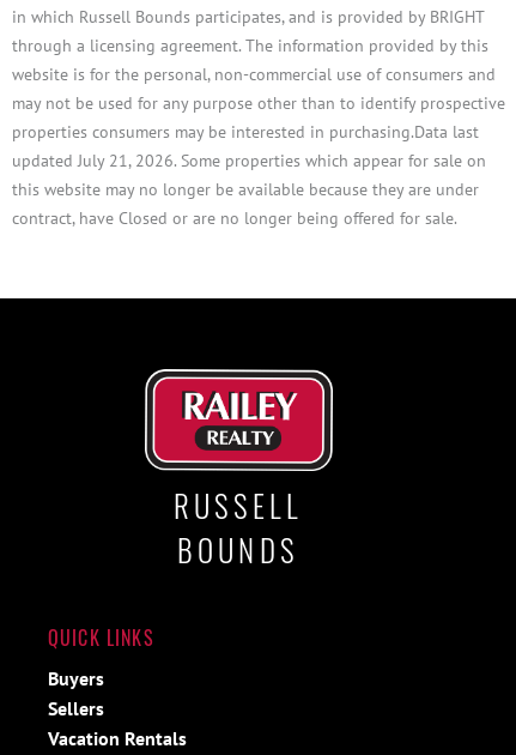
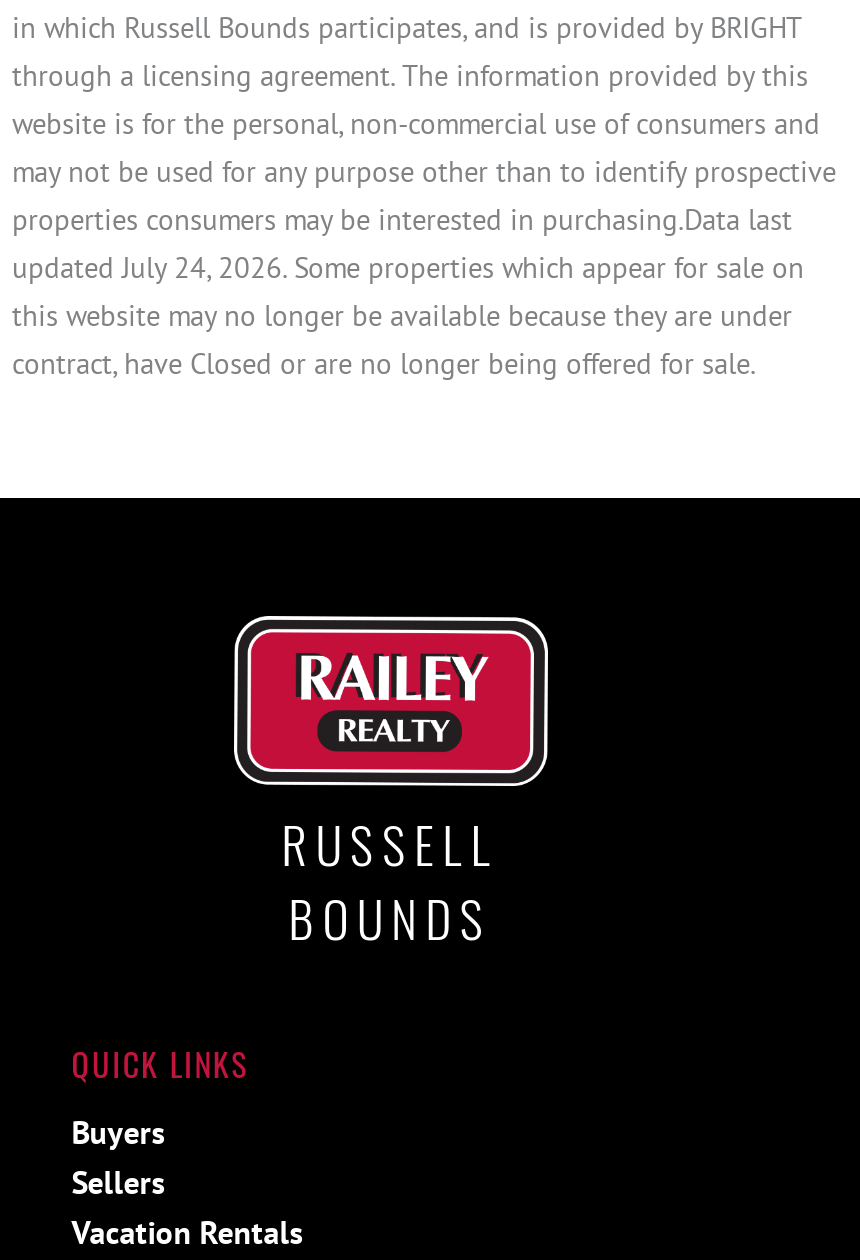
[12,148,486,171] updated July 21, 2026. Some properties which appear for sale on -> [12,247,804,285] updated July 24, 2026. Some properties which appear for sale on

